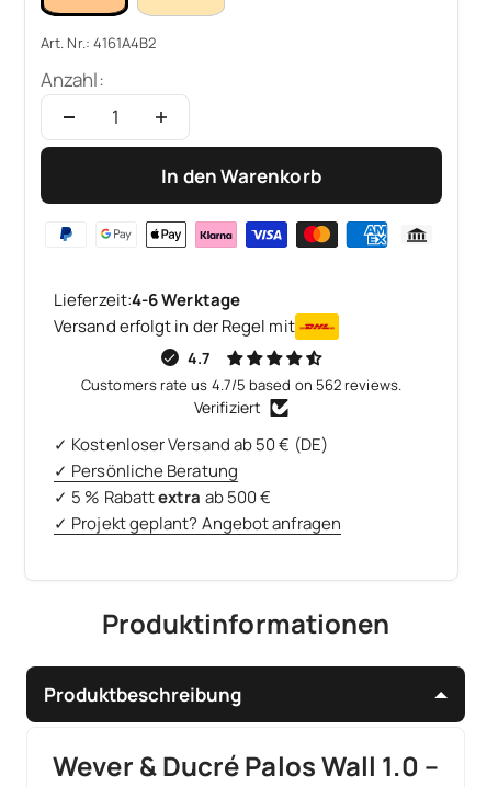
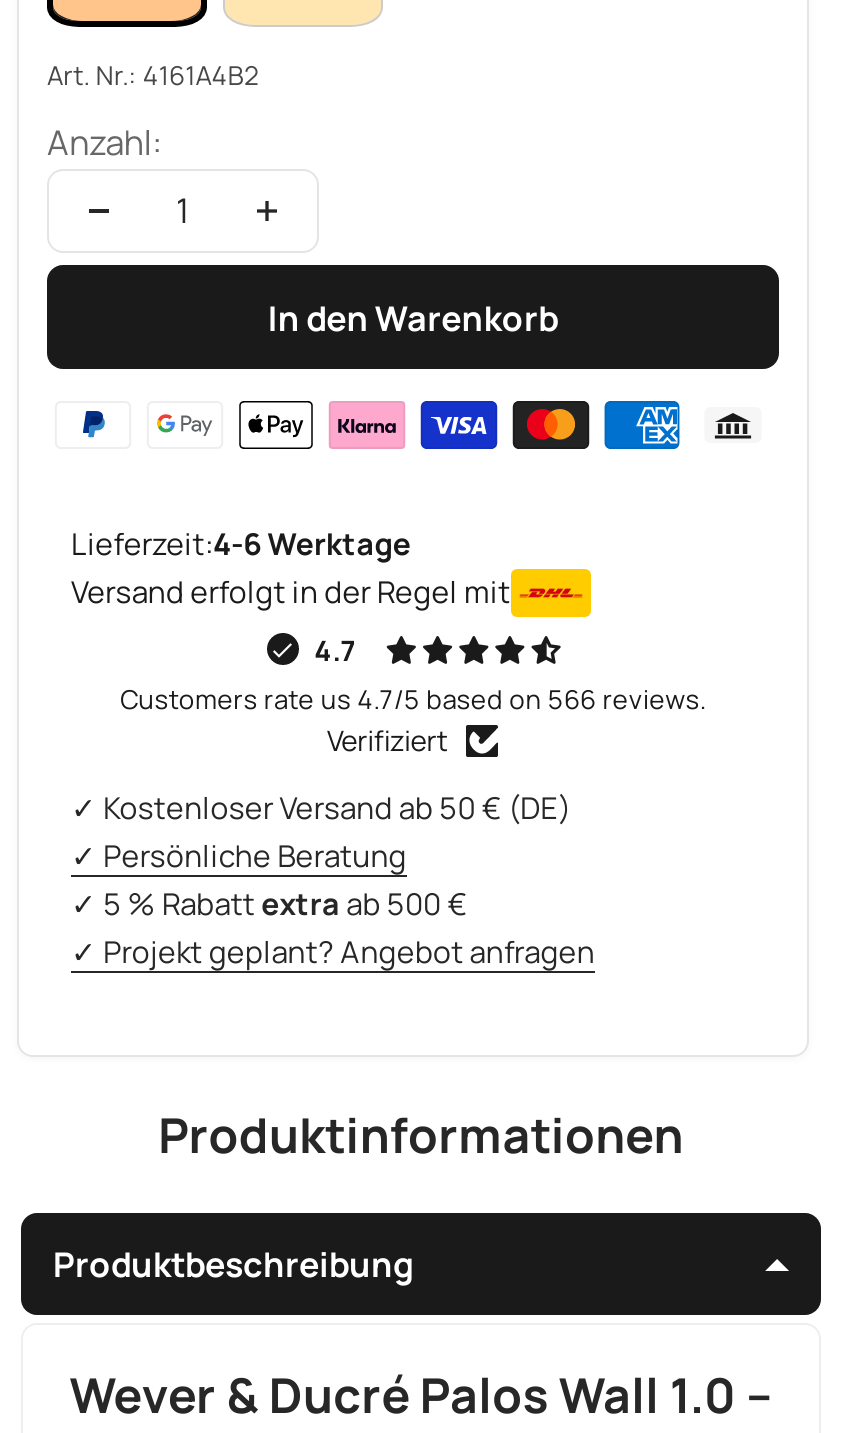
[81,375,401,395] Customers rate us 4.7/5 based on 562 reviews. -> [120,682,706,718] Customers rate us 4.7/5 based on 566 reviews.

